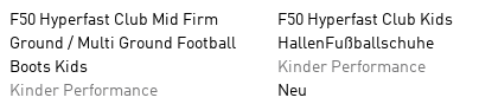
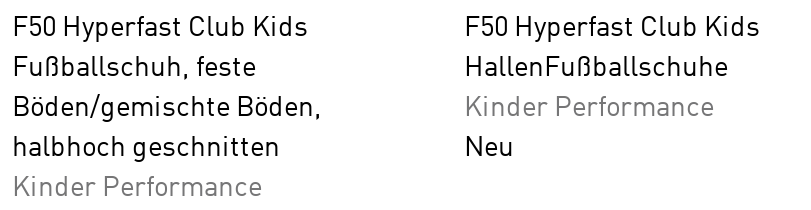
[9,12,236,76] F50 Hyperfast Club Mid Firm | Ground / Multi Ground Football | Boots Kids -> [12,14,322,162] F50 Hyperfast Club Kids | Fußballschuh, feste | Böden/gemischte Böden, | halbhoch geschnitten

